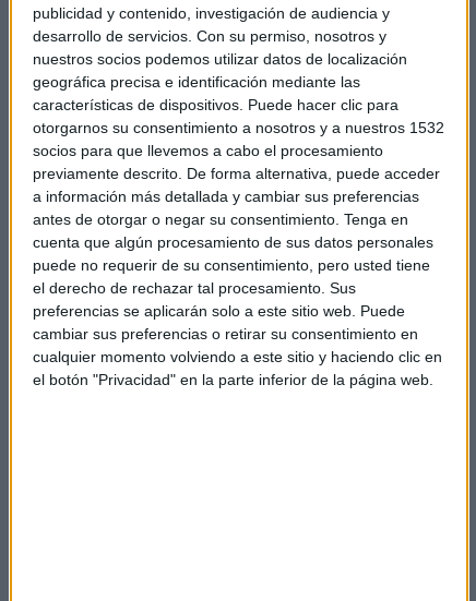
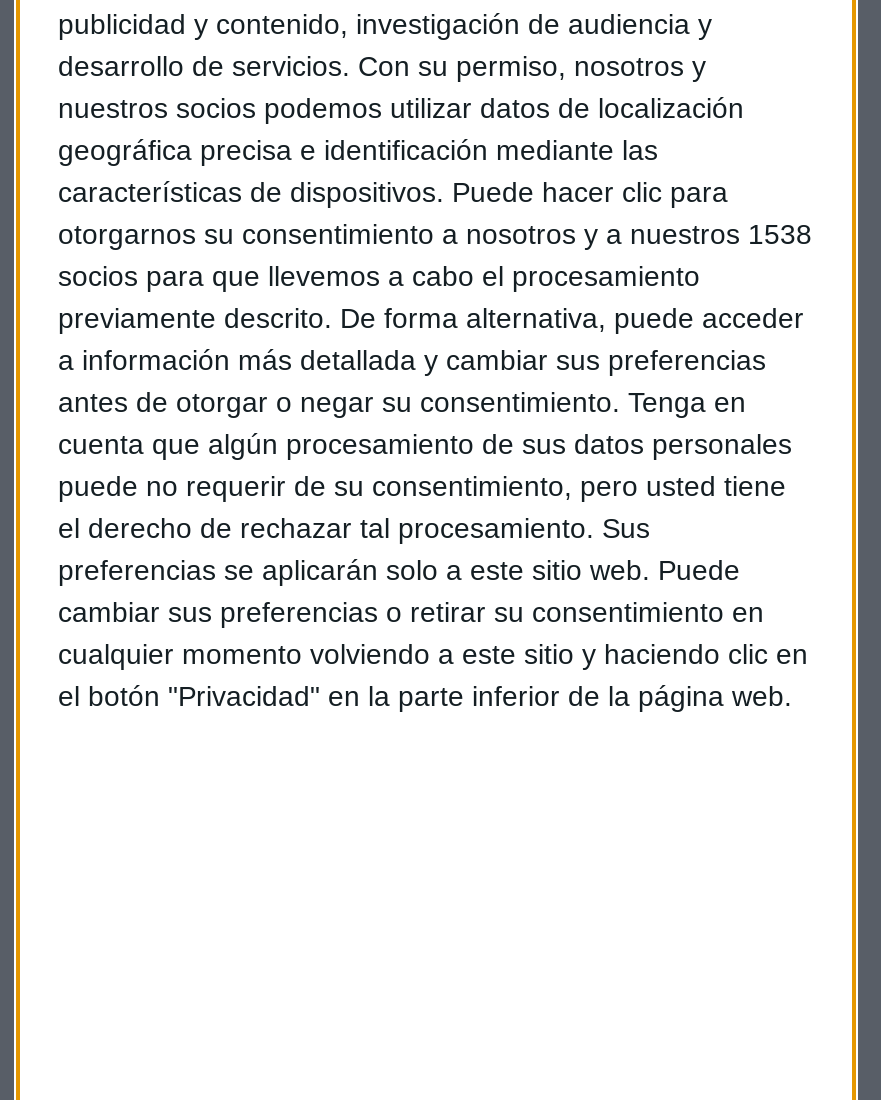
[33,118,444,136] otorgarnos su consentimiento a nosotros y a nuestros 1532 -> [58,217,812,249] otorgarnos su consentimiento a nosotros y a nuestros 1538

